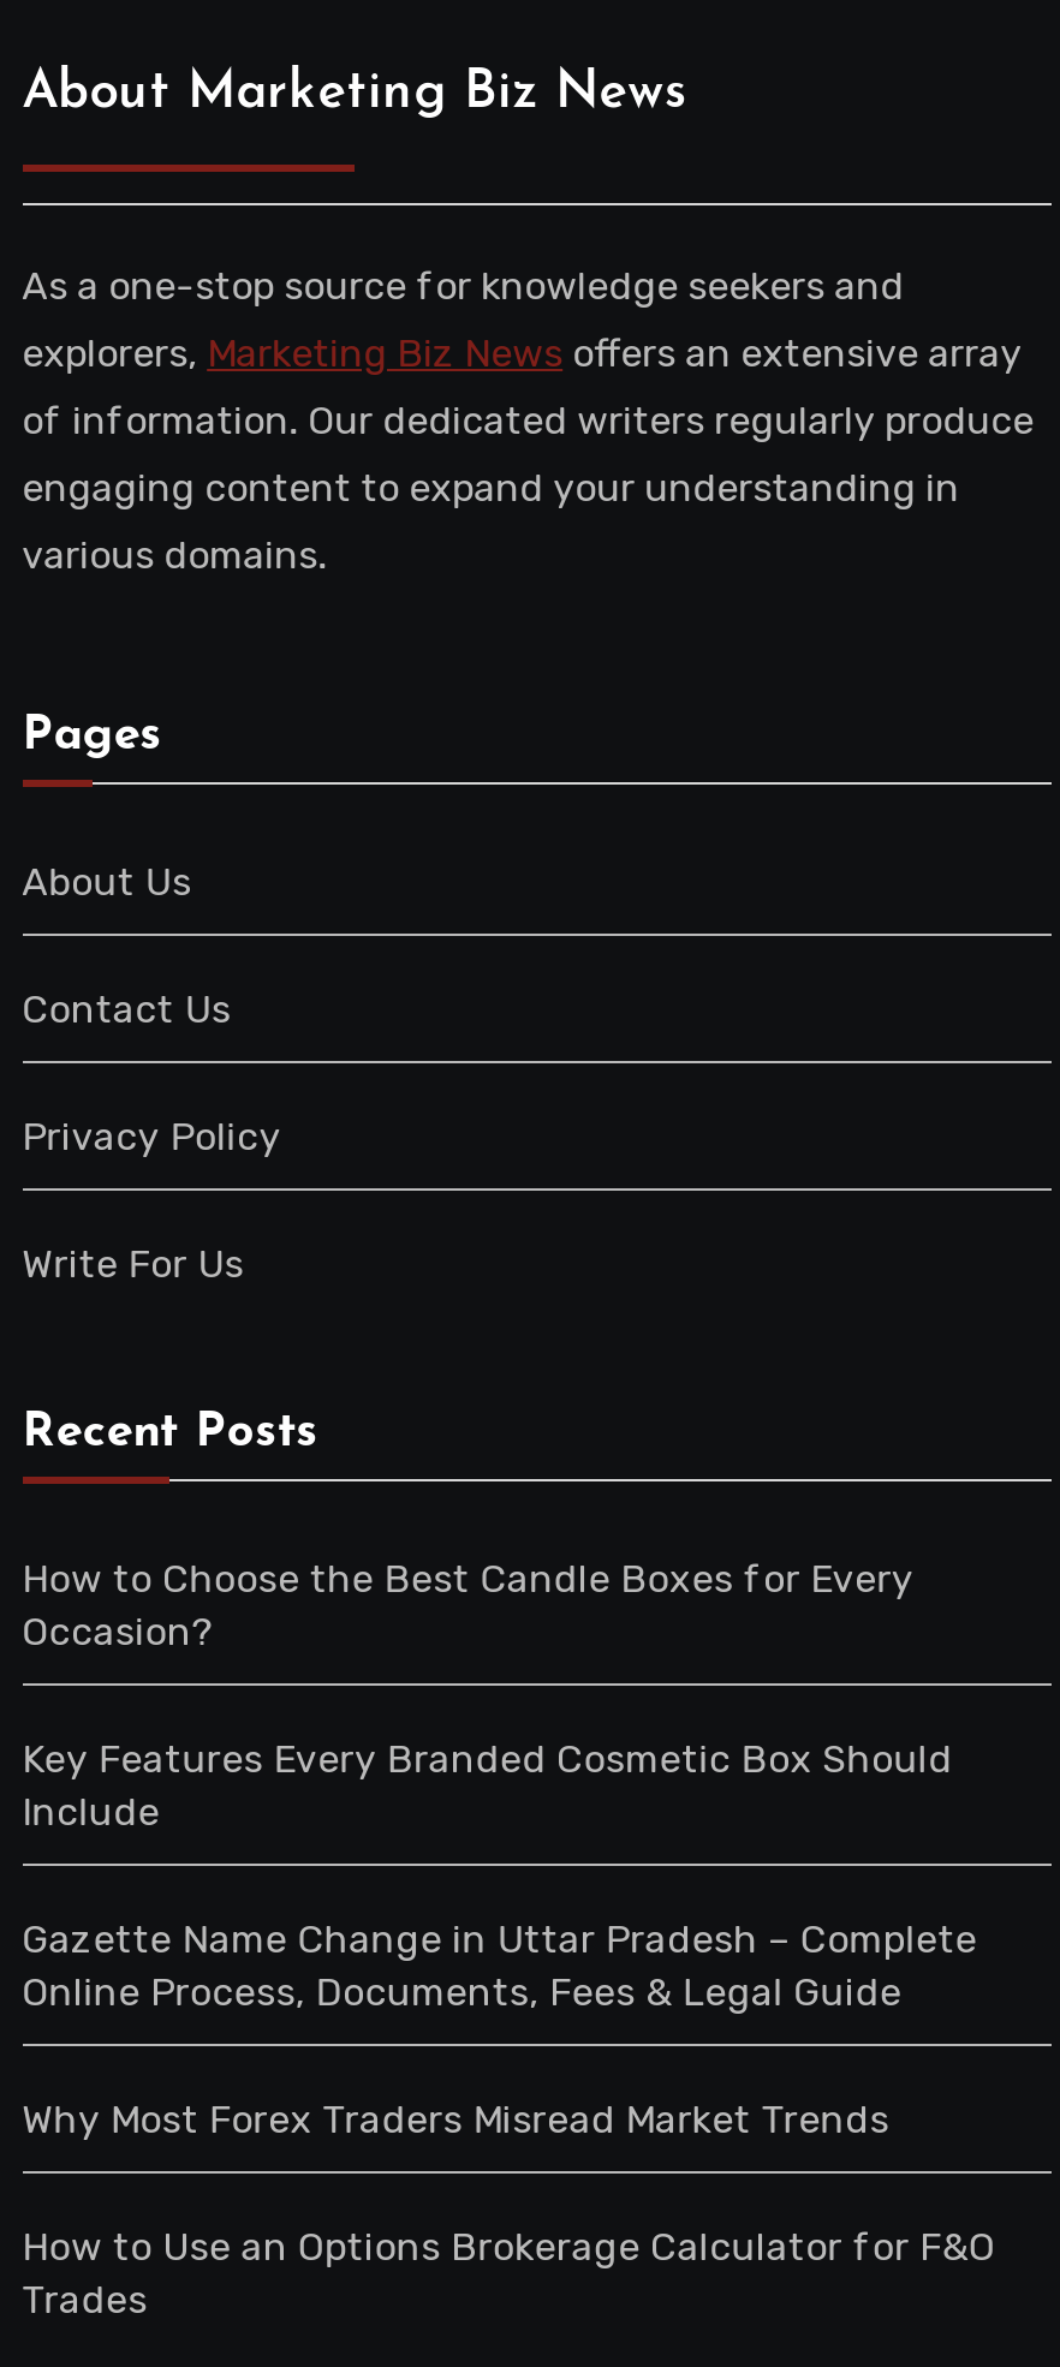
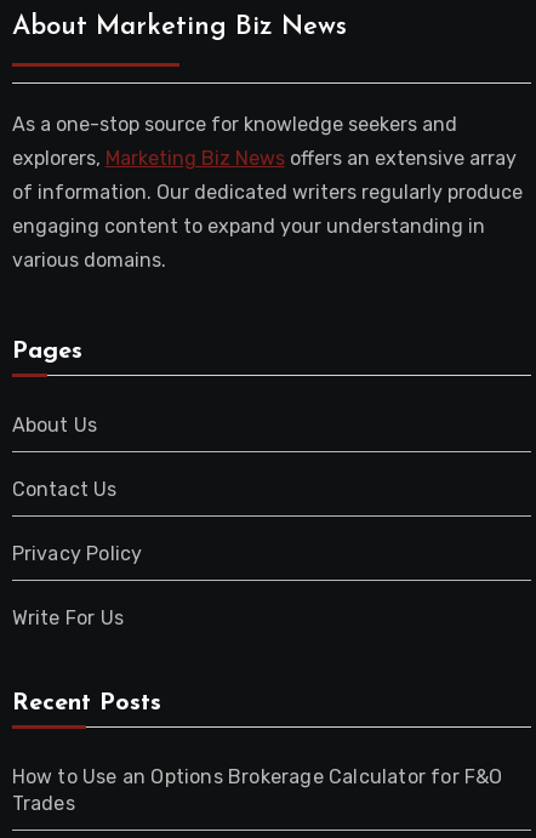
[22,1557,977,2143] How to Choose the Best Candle Boxes for Every | Occasion? | Key Features Every Branded Cosmetic Box Should | Include | Gazette Name Change in Uttar Pradesh – Complete | Online Process, Documents, Fees & Legal Guide | Why Most Forex Traders Misread Market Trends -> none

